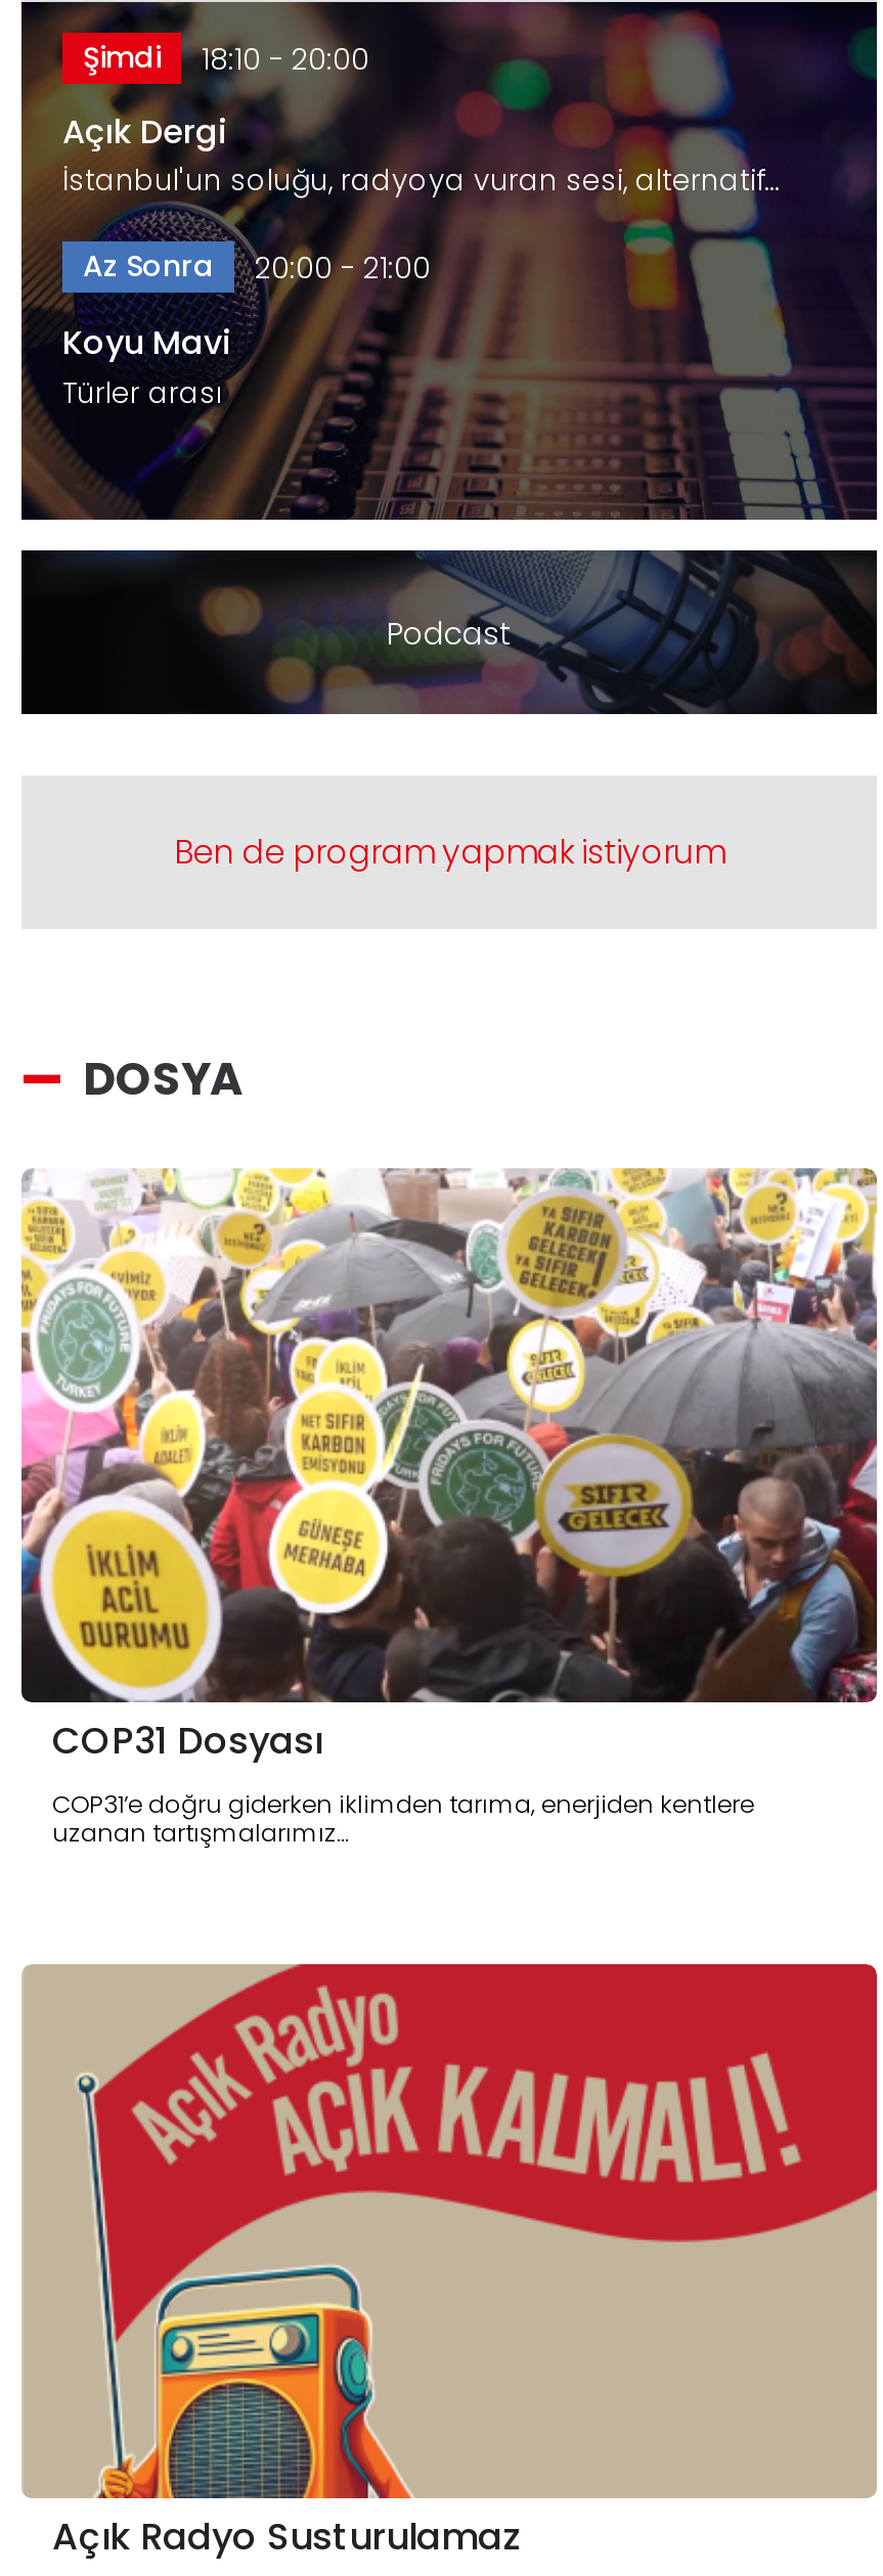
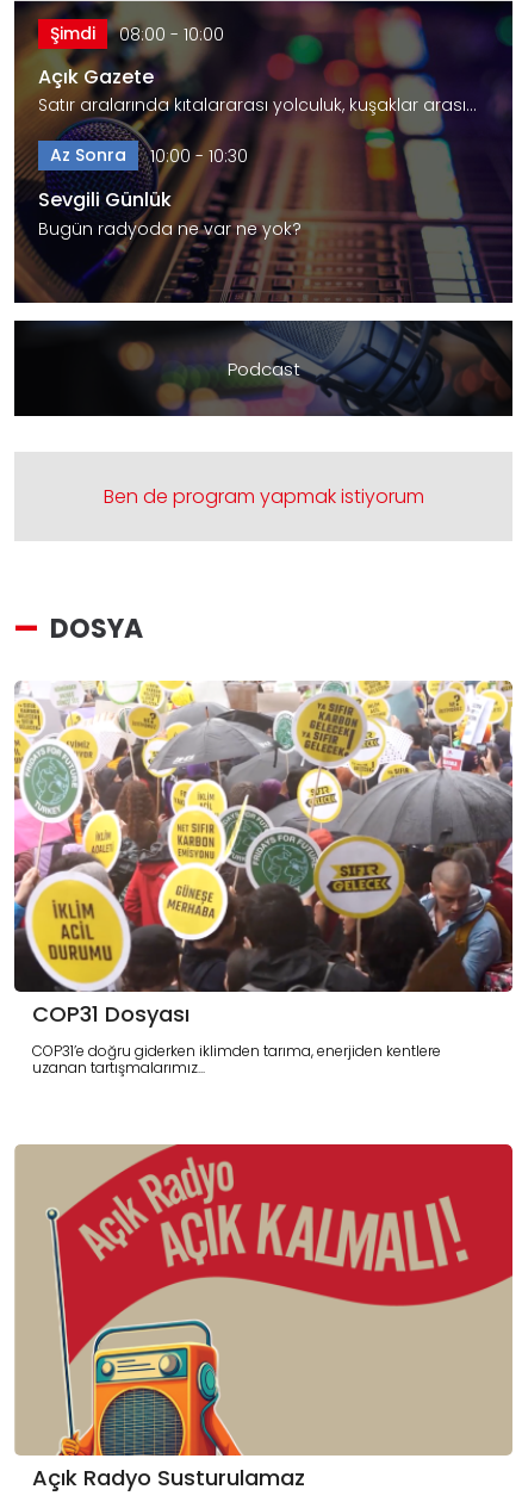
[83,37,369,80] Şimdi 18:10 - 20:00 -> [50,21,224,46] Şimdi 08:00 - 10:00
[62,108,783,201] Açık Dergi | İstanbul'un soluğu, radyoya vuran sesi, alternatif… -> [38,63,477,117] Açık Gazete | Satır aralarında kıtalararası yolculuk, kuşaklar arası…
[83,246,431,288] Az Sonra 20:00 - 21:00 -> [50,143,248,168] Az Sonra 10:00 - 10:30
[62,319,230,413] Koyu Mavi | Türler arası -> [38,186,302,241] Sevgili Günlük | Bugün radyoda ne var ne yok?

